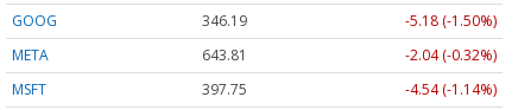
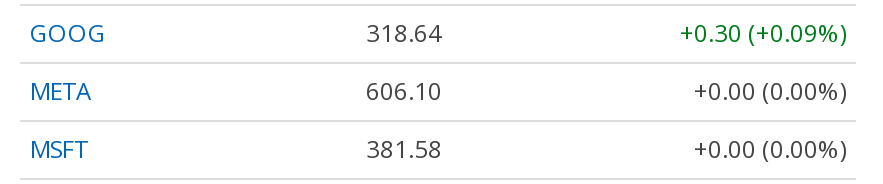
[202,10,247,30] 346.19 -> [366,15,442,49] 318.64
[405,10,497,30] -5.18 (-1.50%) -> [680,15,846,49] +0.30 (+0.09%)
[202,44,247,64] 643.81 -> [366,73,442,107] 606.10
[405,44,497,64] -2.04 (-0.32%) -> [694,73,846,107] +0.00 (0.00%)
[202,79,247,99] 397.75 -> [366,131,442,165] 381.58
[405,79,497,99] -4.54 (-1.14%) -> [694,131,846,165] +0.00 (0.00%)

